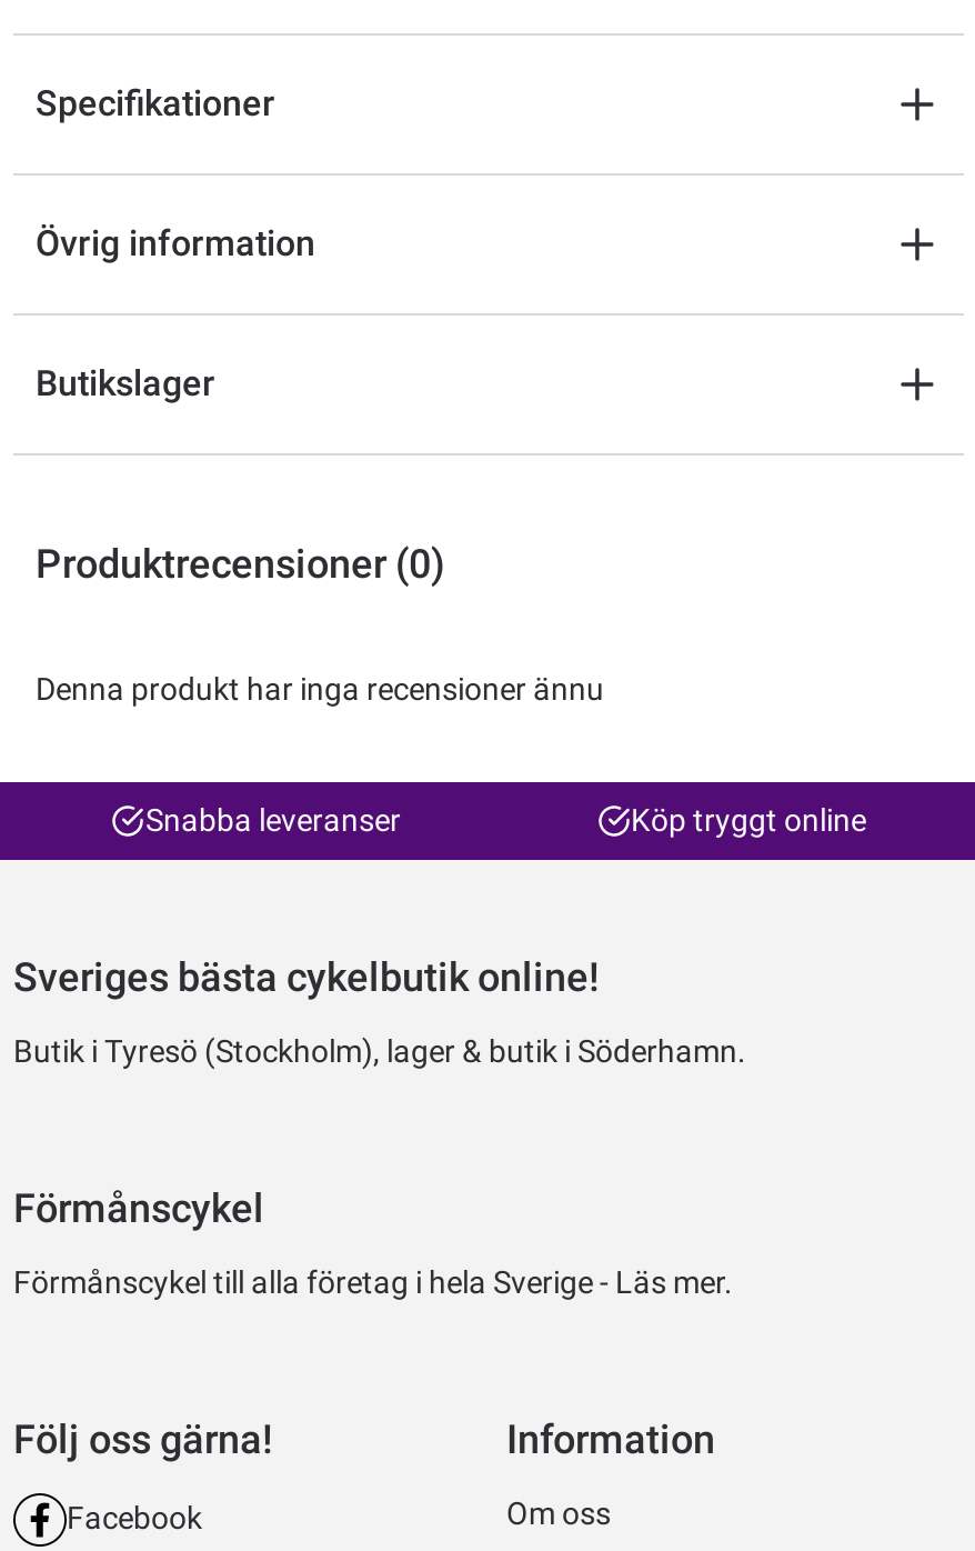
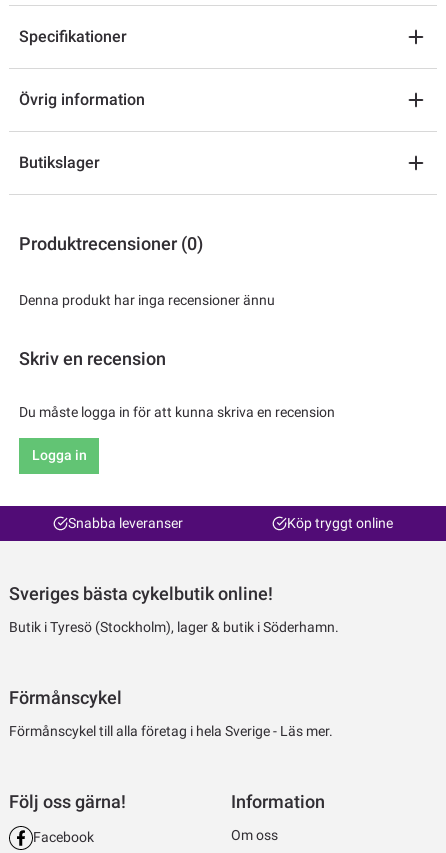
none -> [19,348,335,463] Skriv en recension | Du måste logga in för att kunna skriva en recension | Logga in

